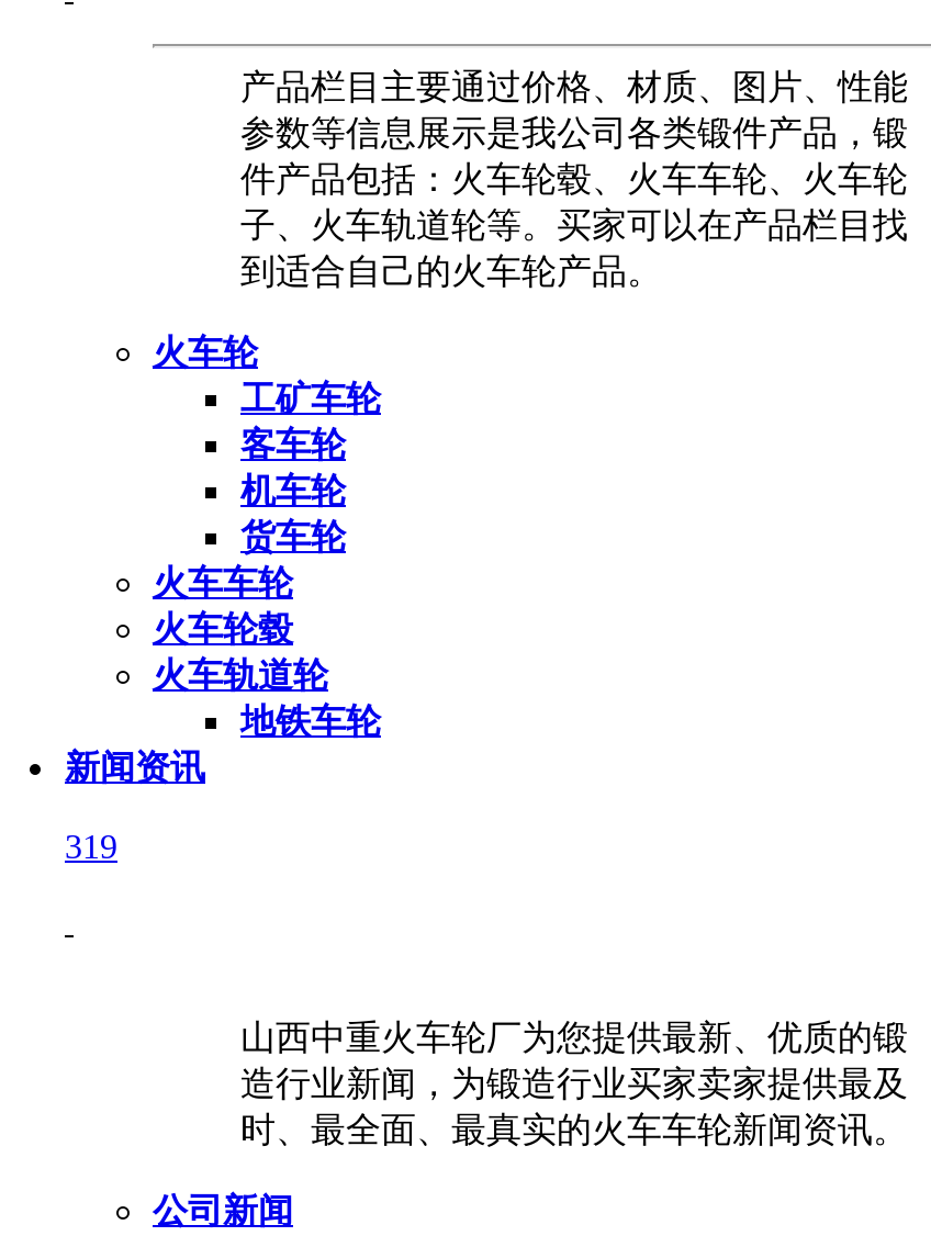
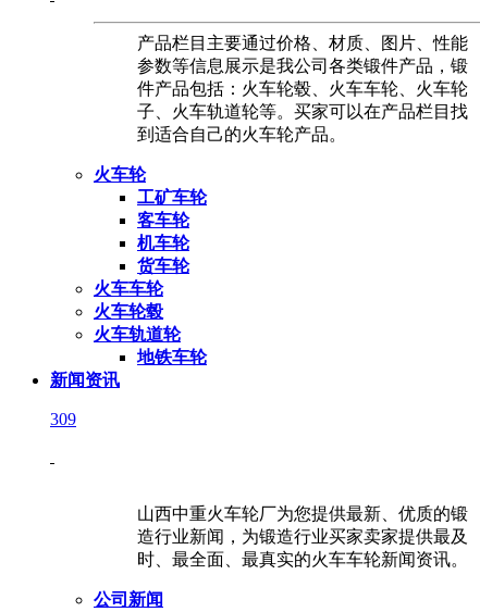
[65,828,117,865] 319 -> [50,410,76,428] 309

